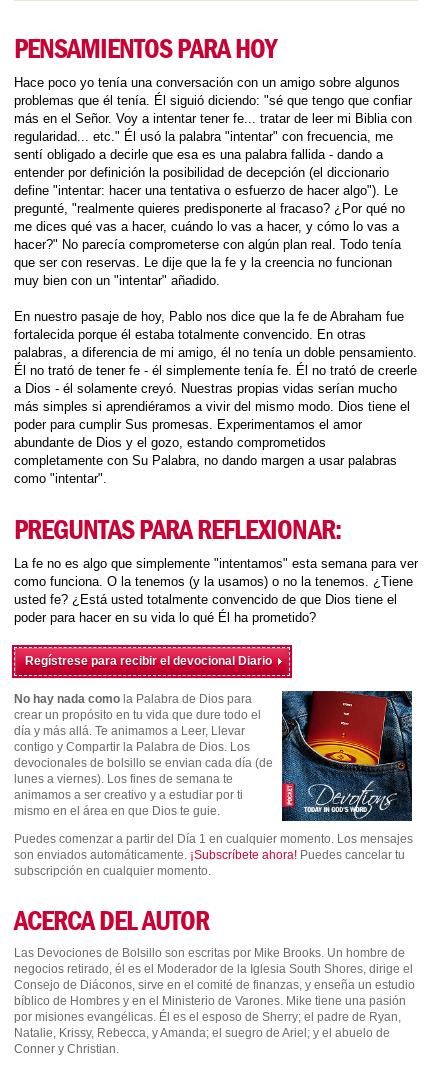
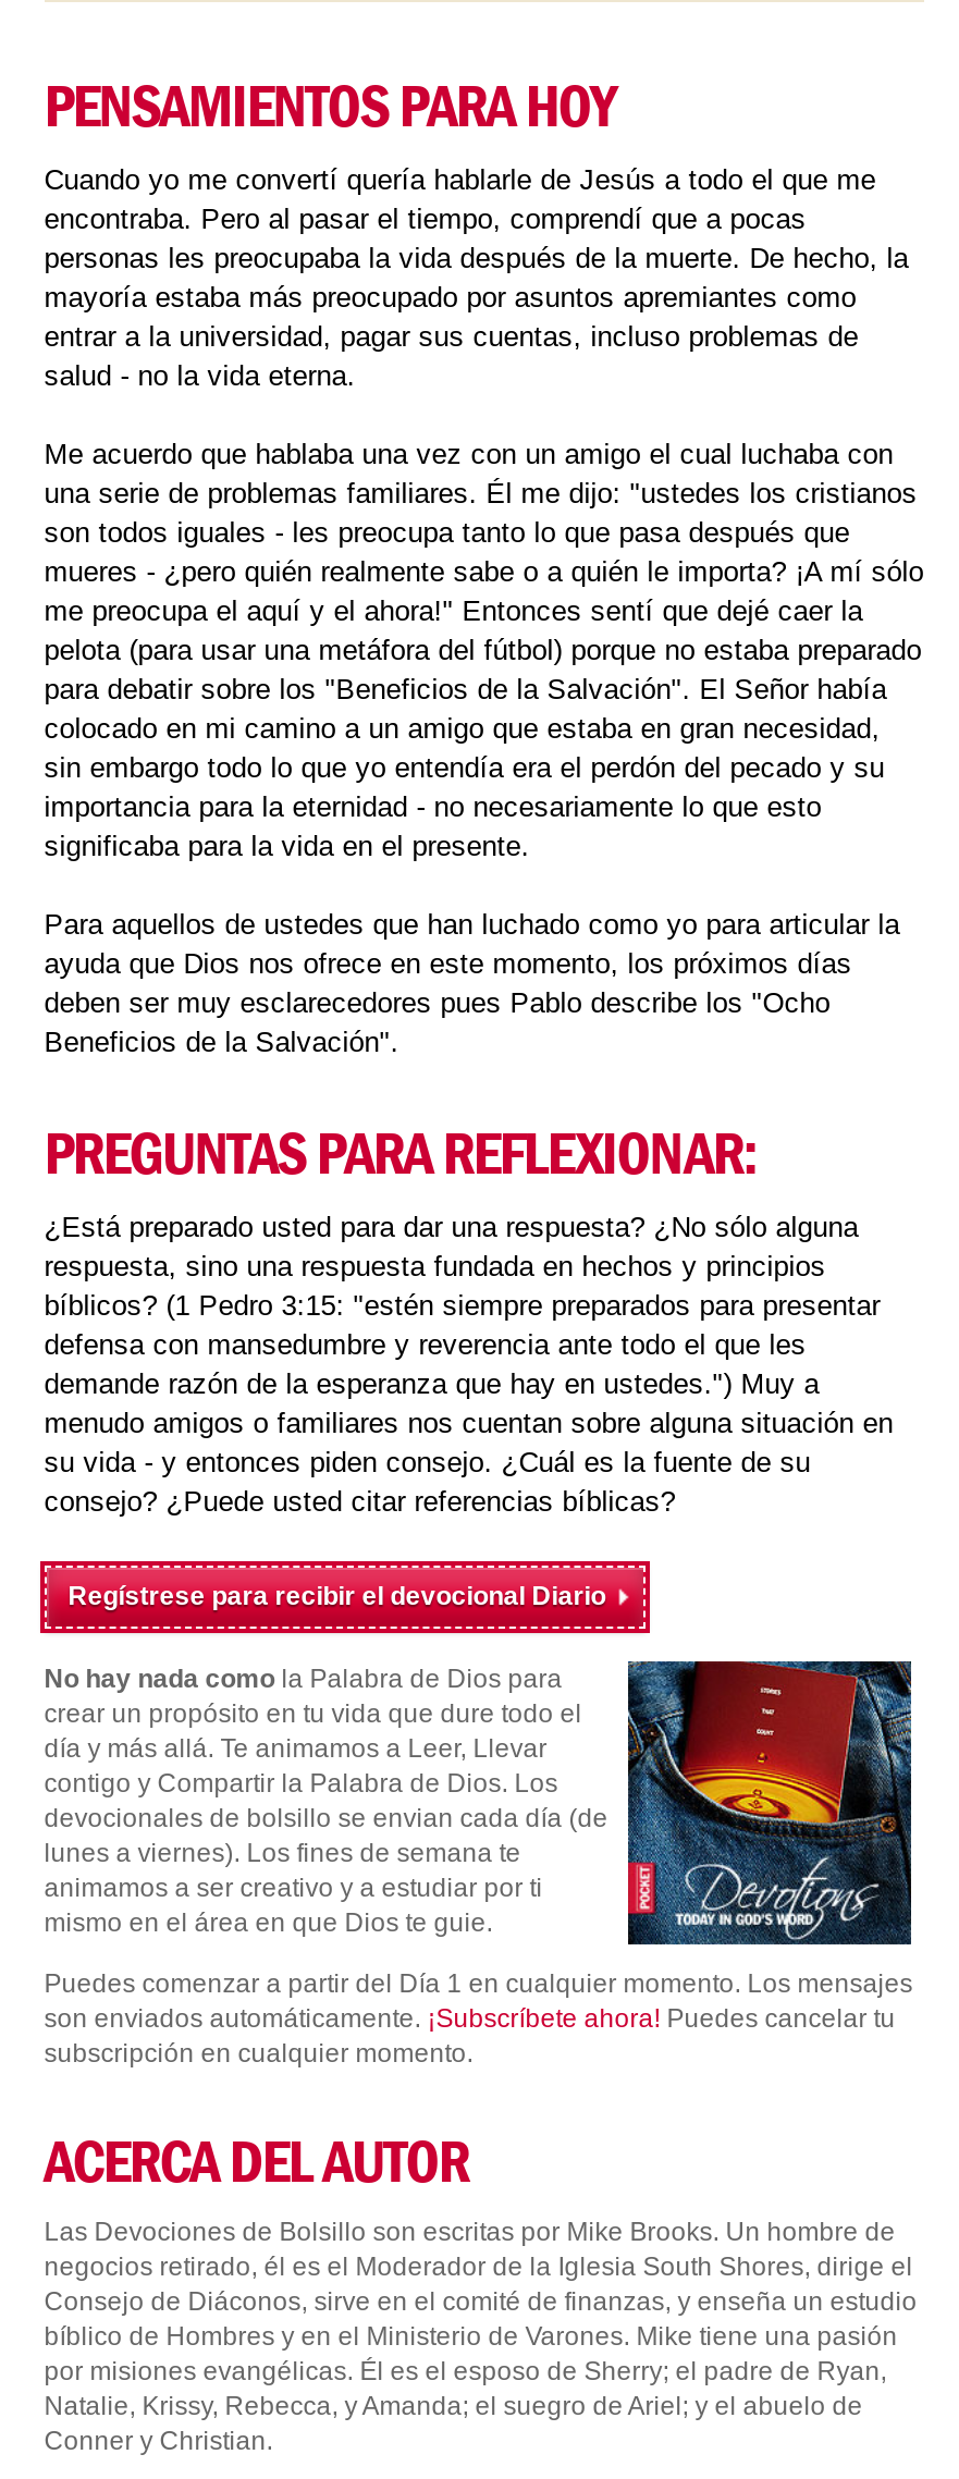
[14,75,417,486] Hace poco yo tenía una conversación con un amigo sobre algunos | problemas que él tenía. Él siguió diciendo: "sé que tengo que confiar | más en el Señor. Voy a intentar tener fe... tratar de leer mi Biblia con | regularidad... etc." Él usó la palabra "intentar" con frecuencia, me | sentí obligado a decirle que esa es una palabra fallida - dando a | entender por definición la posibilidad de decepción (el diccionario | define "intentar: hacer una tentativa o esfuerzo de hacer algo"). Le | pregunté, "realmente quieres predisponerte al fracaso? ¿Por qué no | me dices qué vas a hacer, cuándo lo vas a hacer, y cómo lo vas a | hacer?" No parecía comprometerse con algún plan real. Todo tenía | que ser con reservas. Le dije que la fe y la creencia no funcionan | muy bien con un "intentar" añadido. | En nuestro pasaje de hoy, Pablo nos dice que la fe de Abraham fue | fortalecida porque él estaba totalmente convencido. En otras | palabras, a diferencia de mi amigo, él no tenía un doble pensamiento. | Él no trató de tener fe - él simplemente tenía fe. Él no trató de creerle | a Dios - él solamente creyó. Nuestras propias vidas serían mucho | más simples si aprendiéramos a vivir del mismo modo. Dios tiene el | poder para cumplir Sus promesas. Experimentamos el amor | abundante de Dios y el gozo, estando comprometidos | completamente con Su Palabra, no dando margen a usar palabras | como "intentar". -> [44,163,924,1058] Cuando yo me convertí quería hablarle de Jesús a todo el que me | encontraba. Pero al pasar el tiempo, comprendí que a pocas | personas les preocupaba la vida después de la muerte. De hecho, la | mayoría estaba más preocupado por asuntos apremiantes como | entrar a la universidad, pagar sus cuentas, incluso problemas de | salud - no la vida eterna. | Me acuerdo que hablaba una vez con un amigo el cual luchaba con | una serie de problemas familiares. Él me dijo: "ustedes los cristianos | son todos iguales - les preocupa tanto lo que pasa después que | mueres - ¿pero quién realmente sabe o a quién le importa? ¡A mí sólo | me preocupa el aquí y el ahora!" Entonces sentí que dejé caer la | pelota (para usar una metáfora del fútbol) porque no estaba preparado | para debatir sobre los "Beneficios de la Salvación". El Señor había | colocado en mi camino a un amigo que estaba en gran necesidad, | sin embargo todo lo que yo entendía era el perdón del pecado y su | importancia para la eternidad - no necesariamente lo que esto | significaba para la vida en el presente. | Para aquellos de ustedes que han luchado como yo para articular la | ayuda que Dios nos ofrece en este momento, los próximos días | deben ser muy esclarecedores pues Pablo describe los "Ocho | Beneficios de la Salvación".
[14,556,418,625] La fe no es algo que simplemente "intentamos" esta semana para ver | como funciona. O la tenemos (y la usamos) o no la tenemos. ¿Tiene | usted fe? ¿Está usted totalmente convencido de que Dios tiene el | poder para hacer en su vida lo qué Él ha prometido? -> [44,1211,893,1518] ¿Está preparado usted para dar una respuesta? ¿No sólo alguna | respuesta, sino una respuesta fundada en hechos y principios | bíblicos? (1 Pedro 3:15: "estén siempre preparados para presentar | defensa con mansedumbre y reverencia ante todo el que les | demande razón de la esperanza que hay en ustedes.") Muy a | menudo amigos o familiares nos cuentan sobre alguna situación en | su vida - y entonces piden consejo. ¿Cuál es la fuente de su | consejo? ¿Puede usted citar referencias bíblicas?

